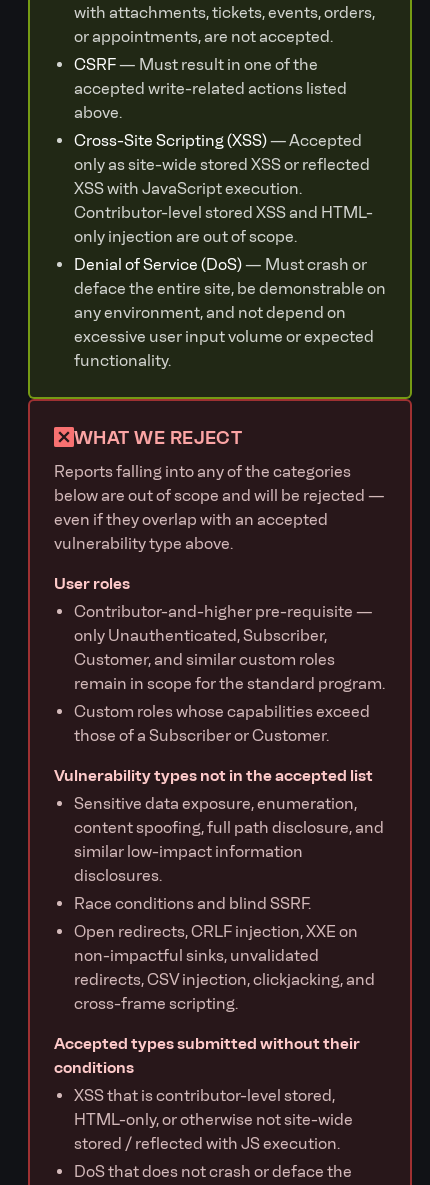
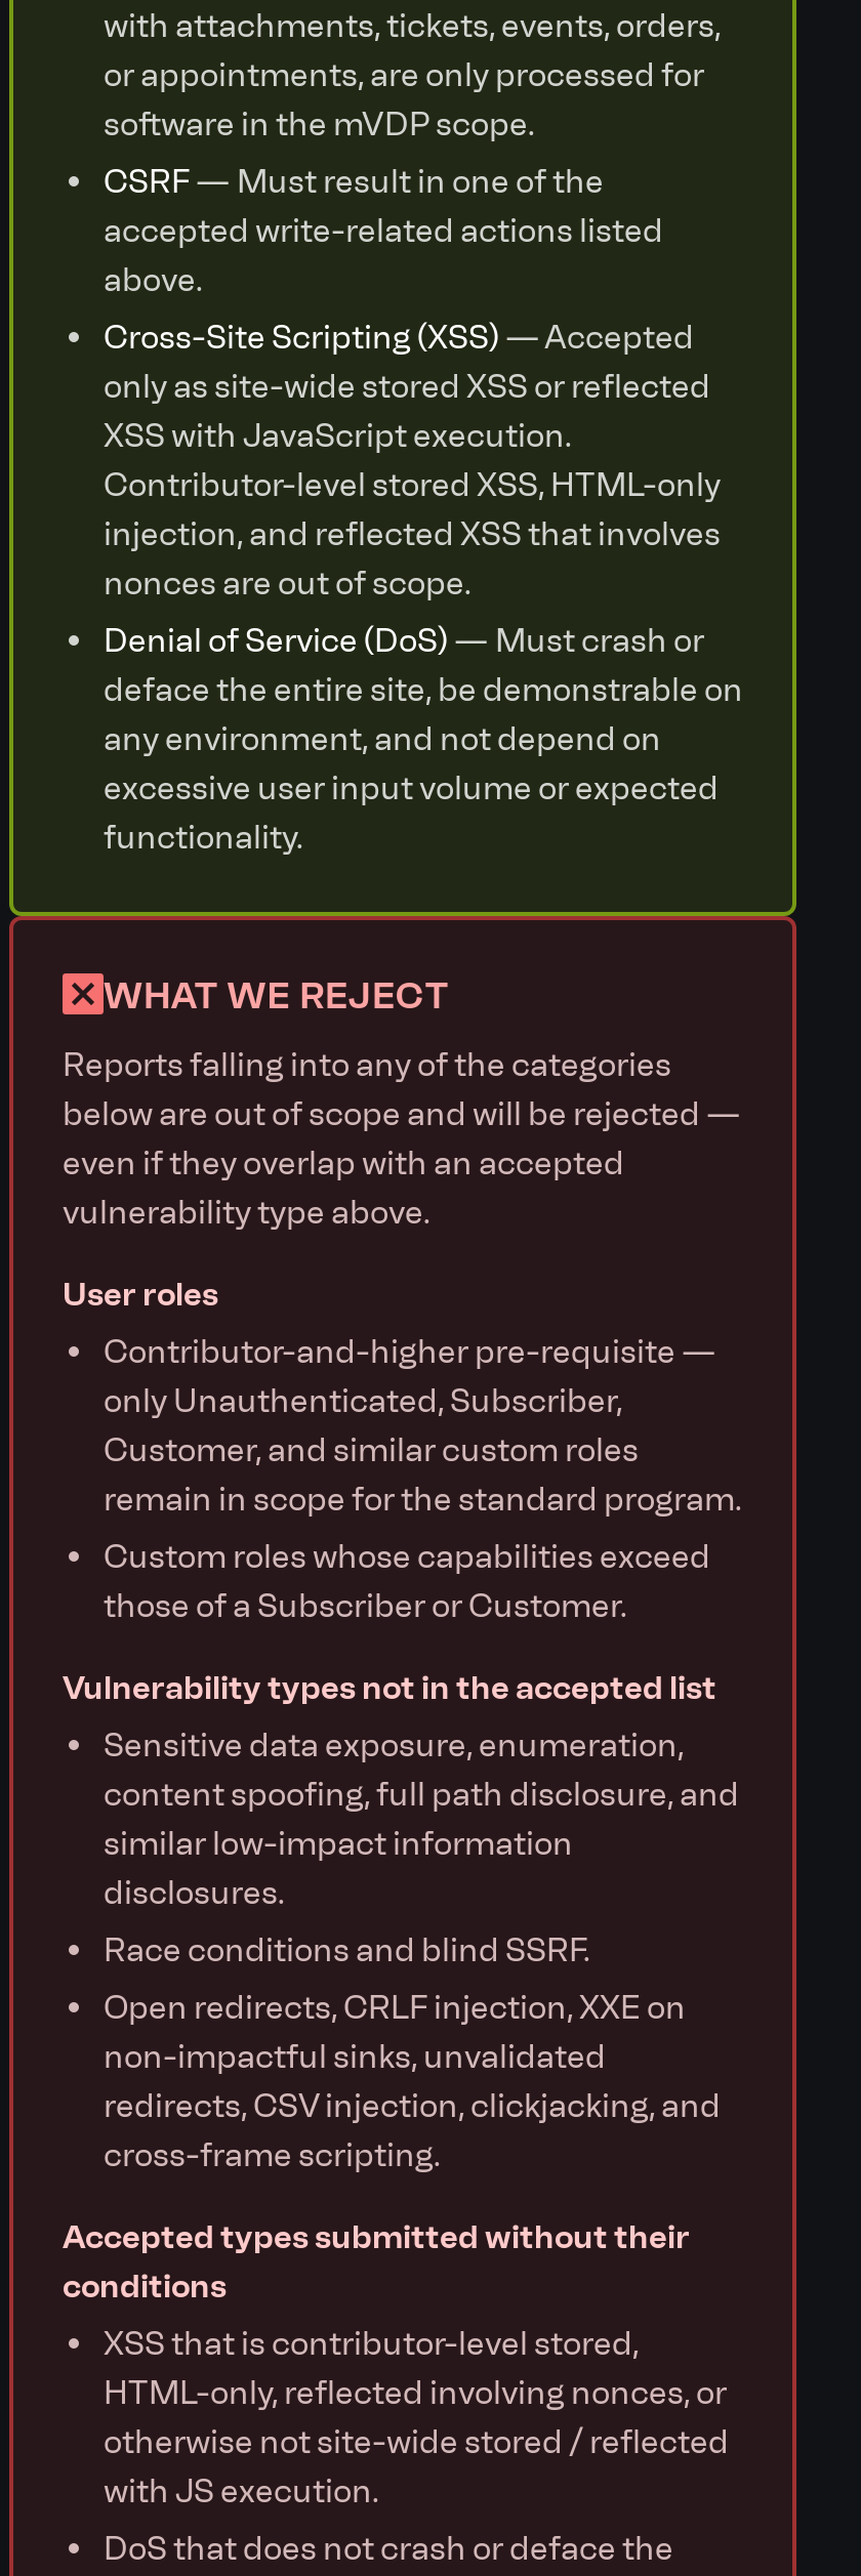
[74,27,333,46] or appointments, are not accepted. -> [104,55,704,143] or appointments, are only processed for | software in the mVDP scope.
[74,203,373,246] Contributor-level stored XSS and HTML- | only injection are out of scope. -> [104,465,721,603] Contributor-level stored XSS, HTML-only | injection, and reflected XSS that involves | nonces are out of scope.
[74,1110,353,1153] HTML-only, or otherwise not site-wide | stored / reflected with JS execution. -> [104,2373,729,2510] HTML-only, reflected involving nonces, or | otherwise not site-wide stored / reflected | with JS execution.

